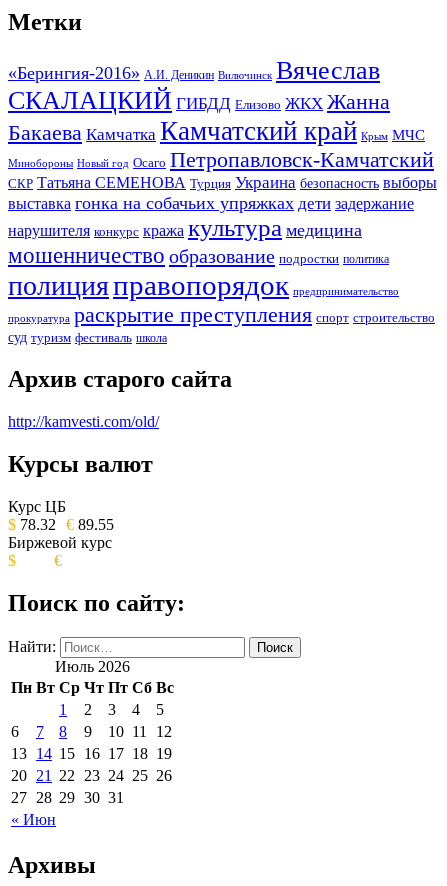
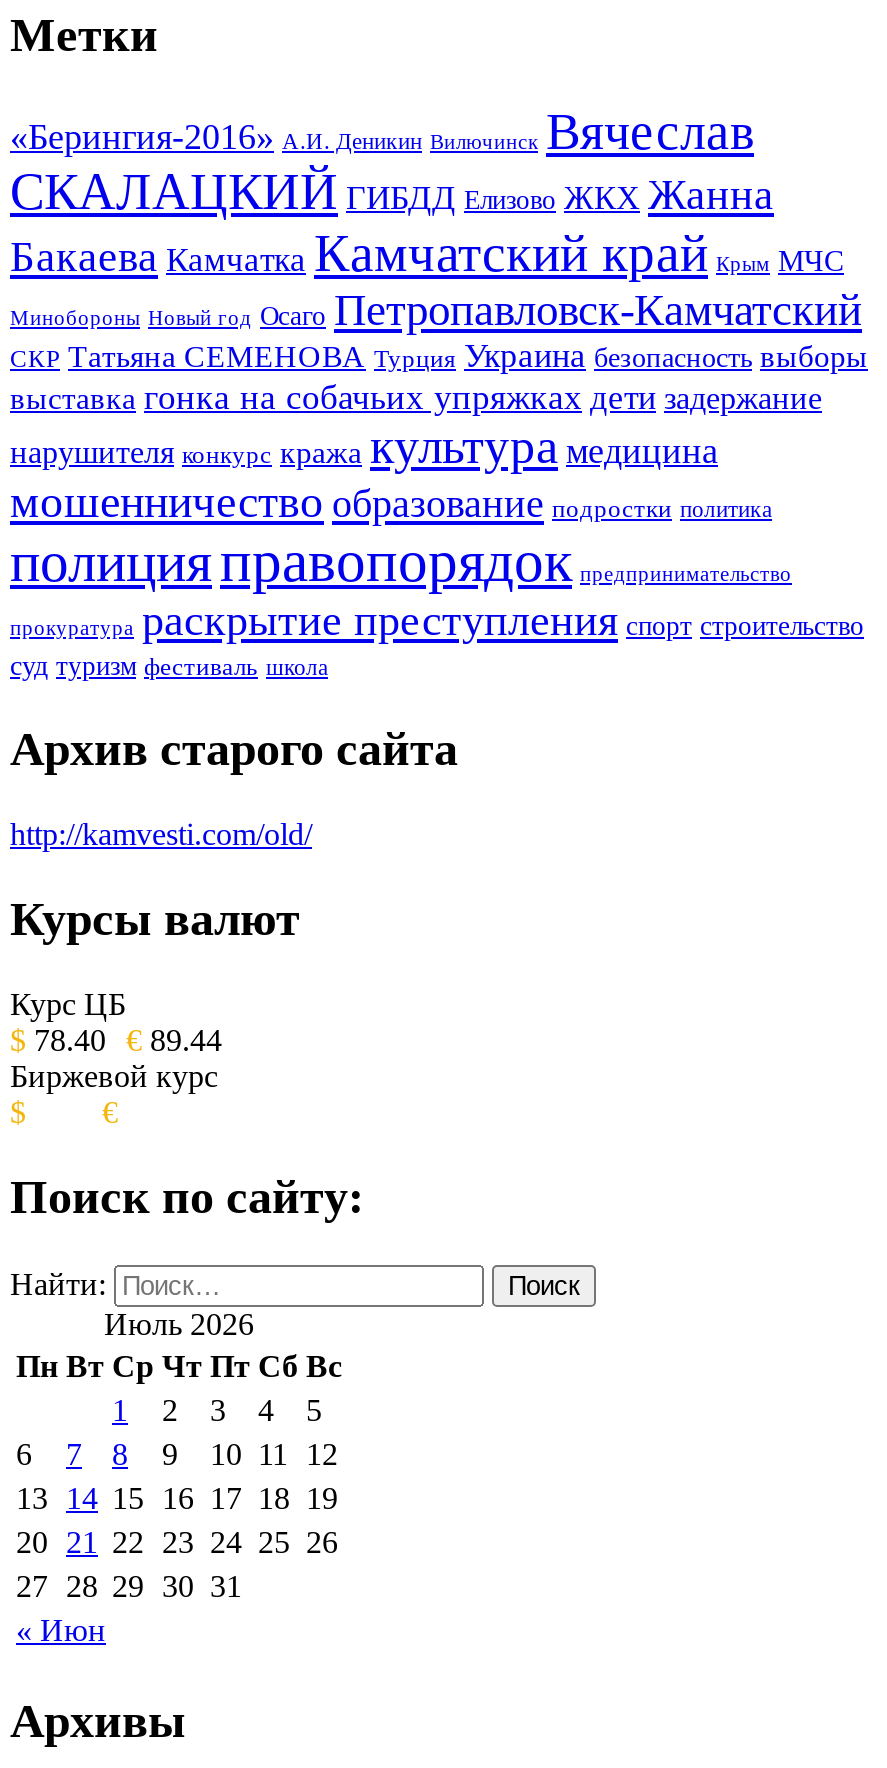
[8,516,114,533] $ 78.32 € 89.55 -> [10,1023,222,1057] $ 78.40 € 89.44

